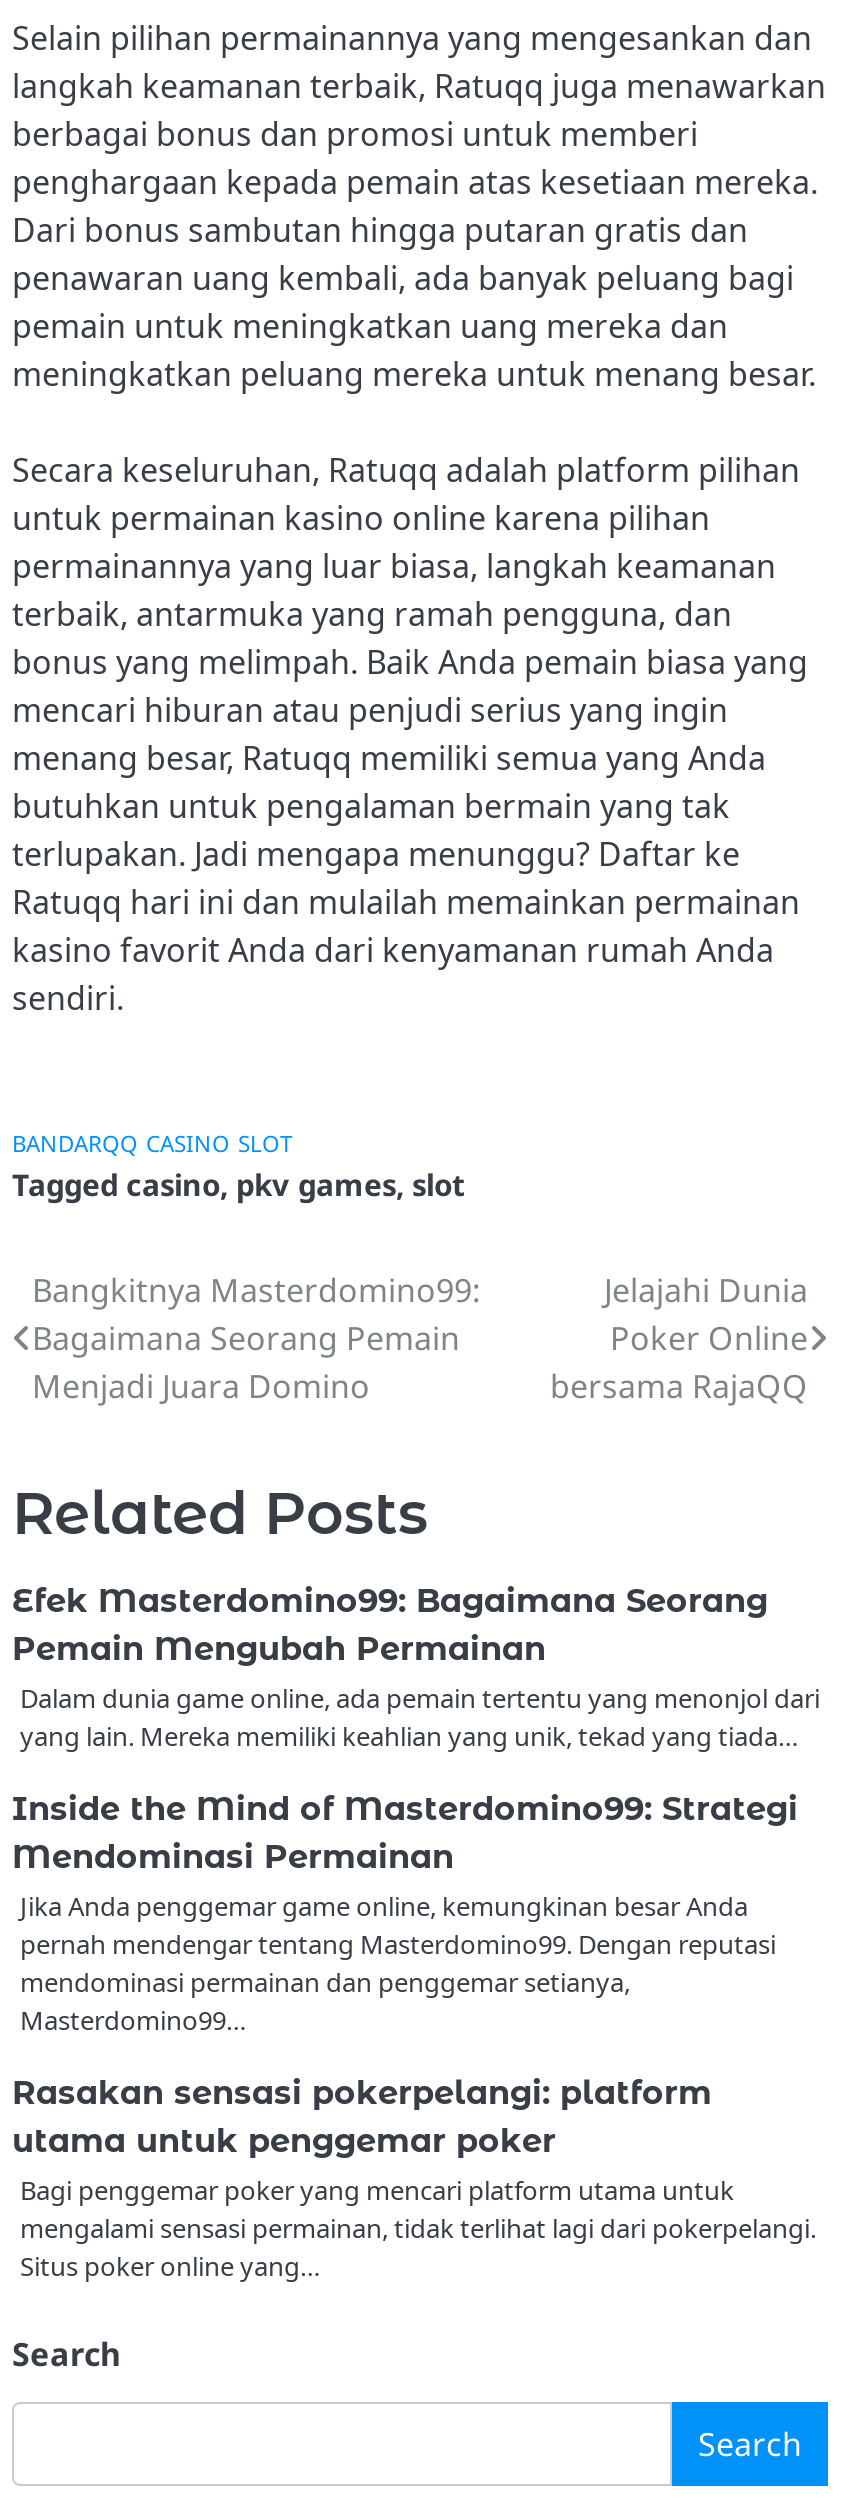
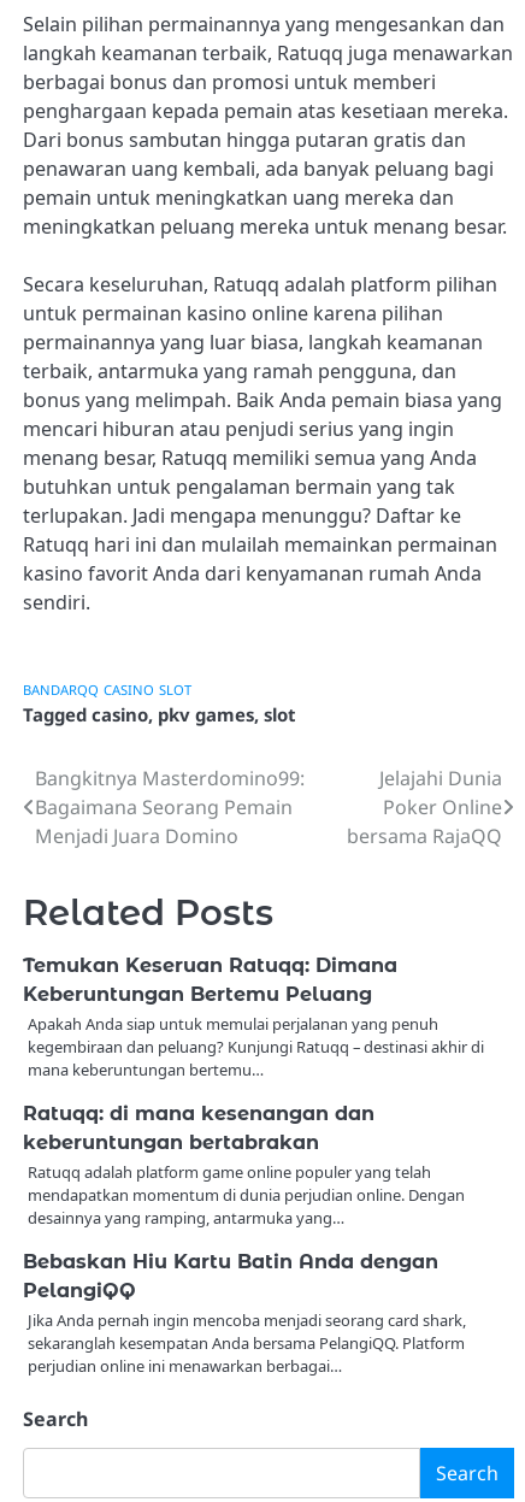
[12,1581,820,1755] Efek Masterdomino99: Bagaimana Seorang | Pemain Mengubah Permainan | Dalam dunia game online, ada pemain tertentu yang menonjol dari | yang lain. Mereka memiliki keahlian yang unik, tekad yang tiada… -> [23,953,484,1081] Temukan Keseruan Ratuqq: Dimana | Keberuntungan Bertemu Peluang | Apakah Anda siap untuk memulai perjalanan yang penuh | kegembiraan dan peluang? Kunjungi Ratuqq – destinasi akhir di | mana keberuntungan bertemu…
[12,1789,798,2039] Inside the Mind of Masterdomino99: Strategi | Mendominasi Permainan | Jika Anda penggemar game online, kemungkinan besar Anda | pernah mendengar tentang Masterdomino99. Dengan reputasi | mendominasi permainan dan penggemar setianya, | Masterdomino99… -> [23,1101,465,1229] Ratuqq: di mana kesenangan dan | keberuntungan bertabrakan | Ratuqq adalah platform game online populer yang telah | mendapatkan momentum di dunia perjudian online. Dengan | desainnya yang ramping, antarmuka yang…
[12,2073,816,2285] Rasakan sensasi pokerpelangi: platform | utama untuk penggemar poker | Bagi penggemar poker yang mencari platform utama untuk | mengalami sensasi permainan, tidak terlihat lagi dari pokerpelangi. | Situs poker online yang… -> [23,1249,466,1377] Bebaskan Hiu Kartu Batin Anda dengan | PelangiQQ | Jika Anda pernah ingin mencoba menjadi seorang card shark, | sekaranglah kesempatan Anda bersama PelangiQQ. Platform | perjudian online ini menawarkan berbagai…

